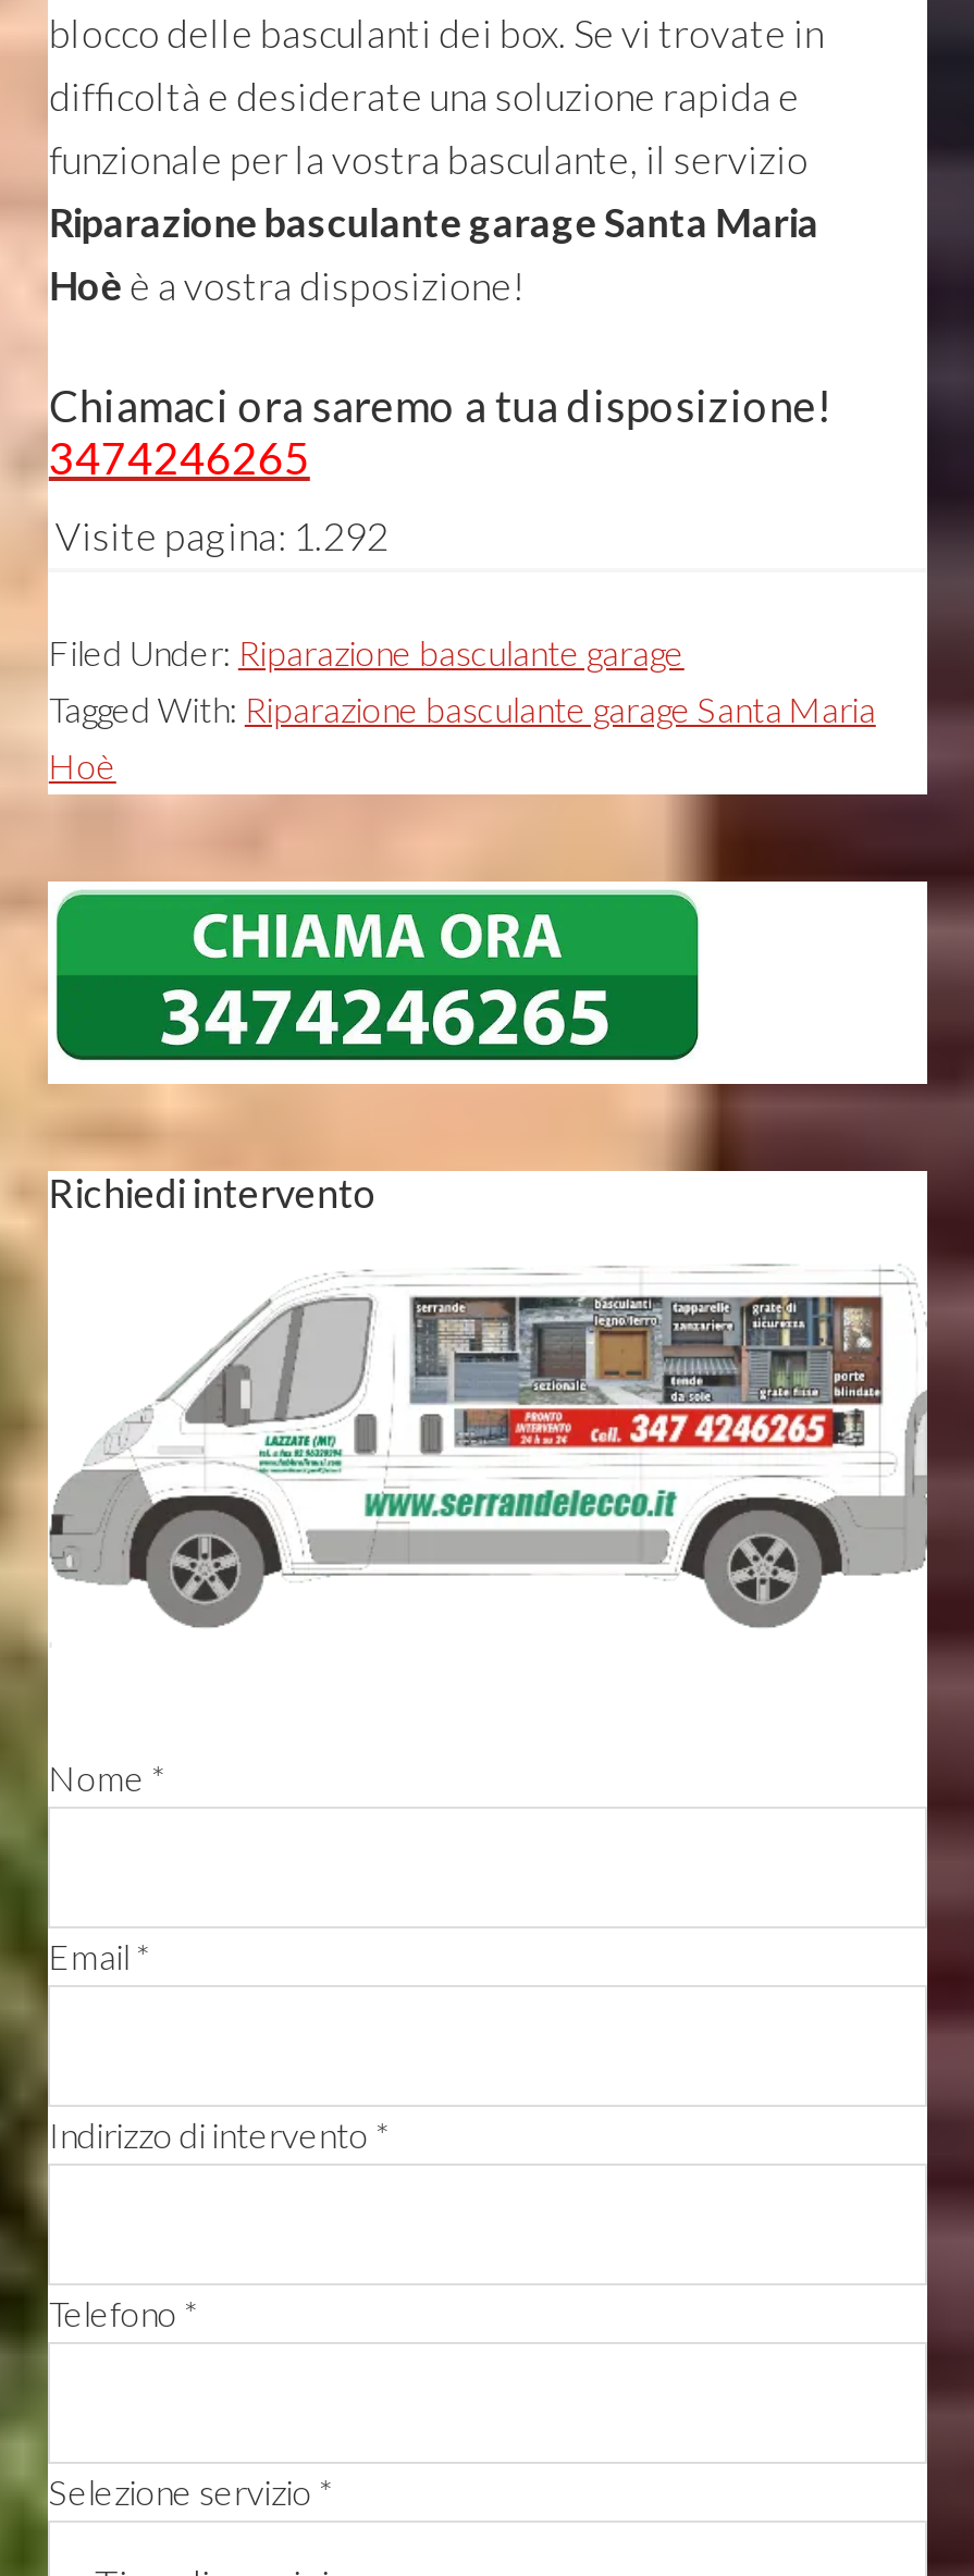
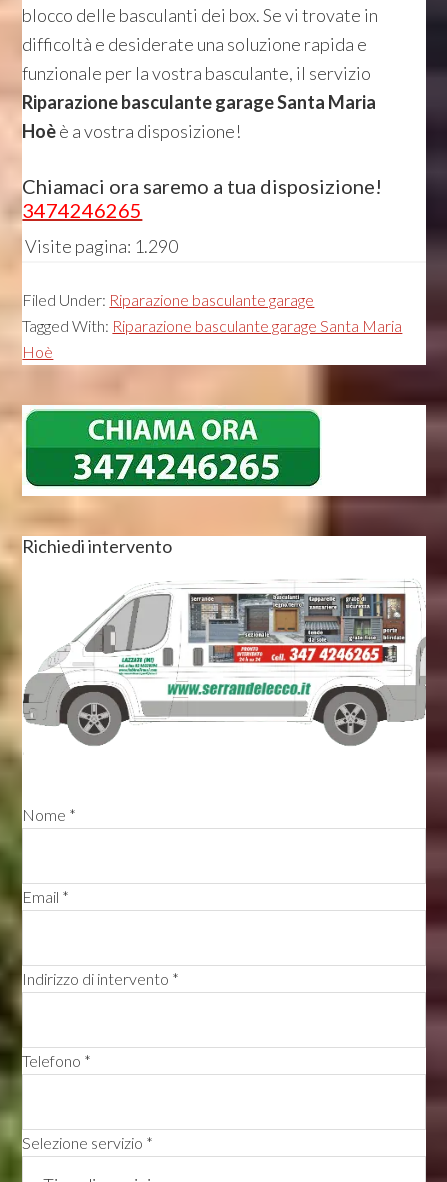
[55,512,388,560] Visite pagina: 1.292 -> [25,235,178,257] Visite pagina: 1.290

